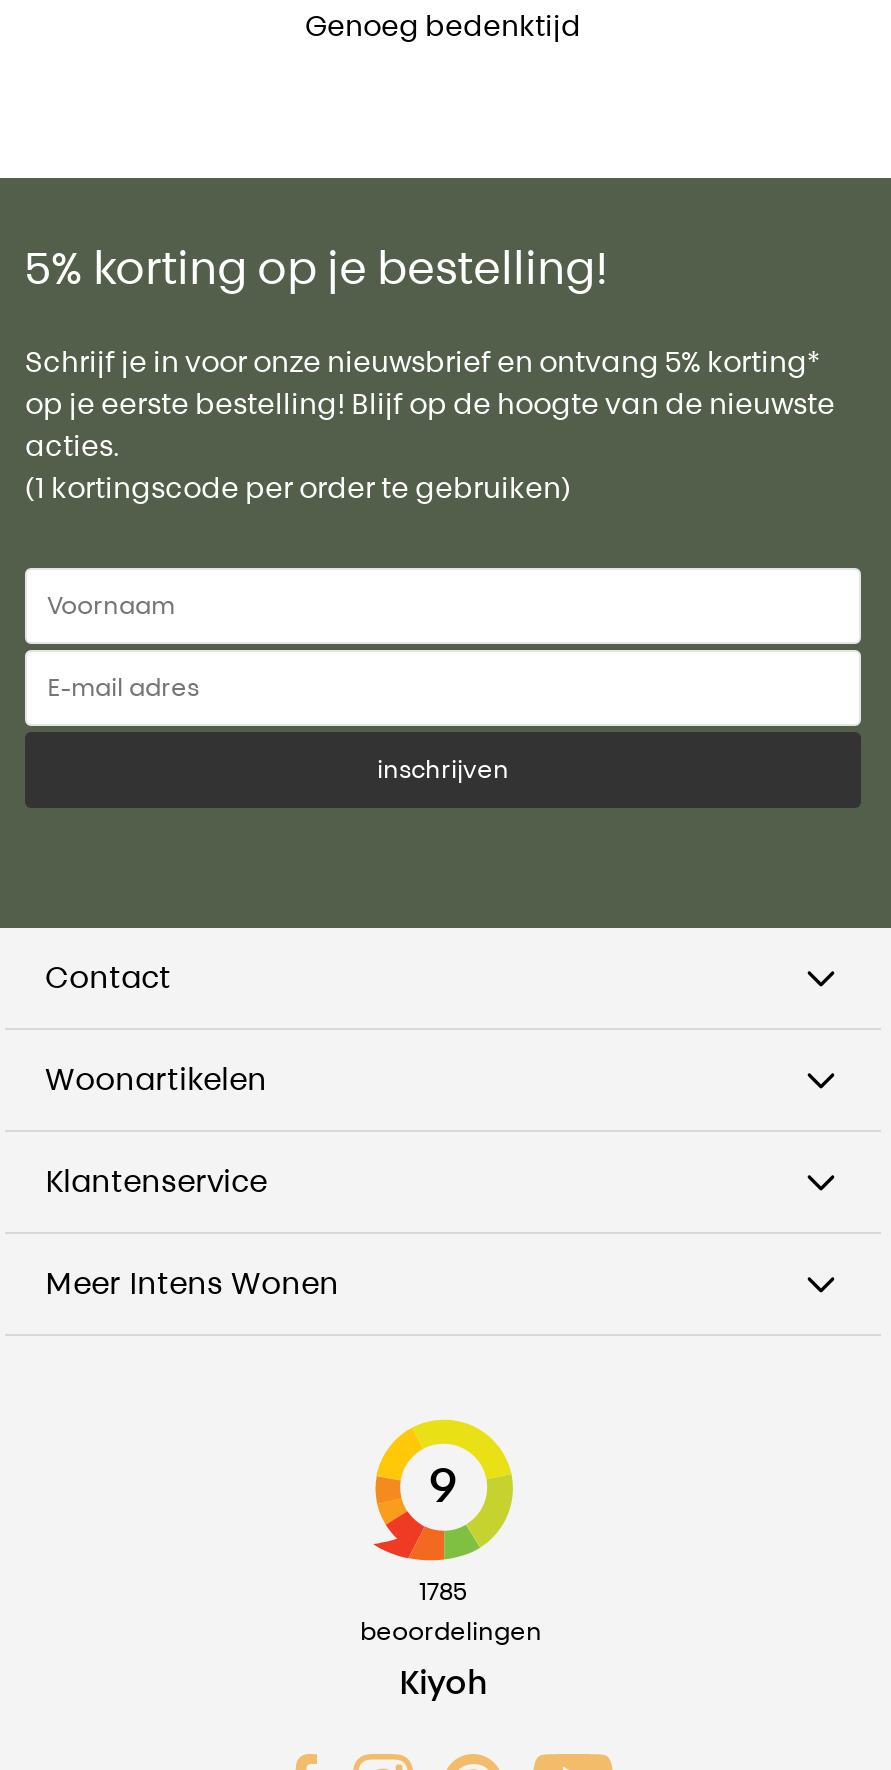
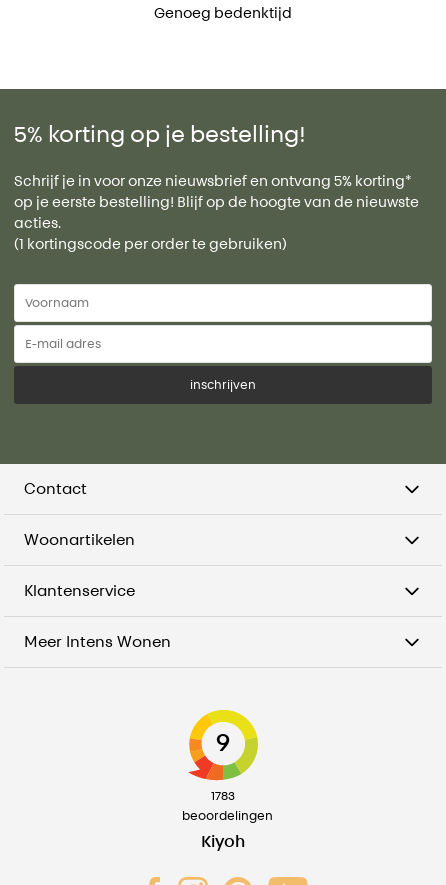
[419,1576,467,1606] 1785 -> [211,788,235,803] 1783

